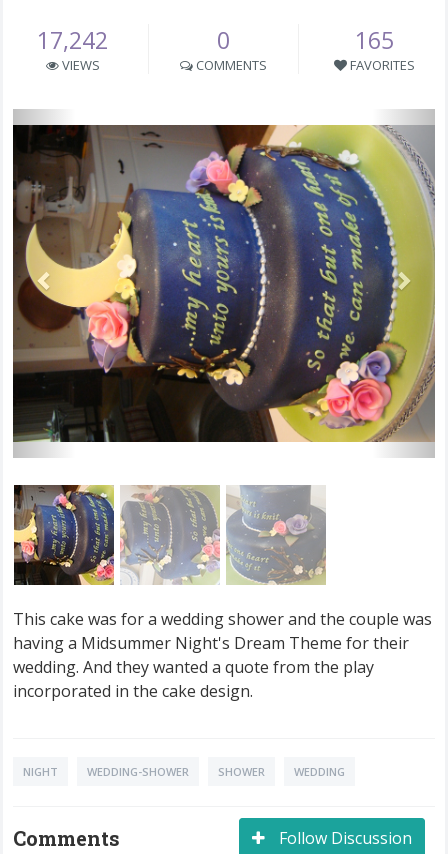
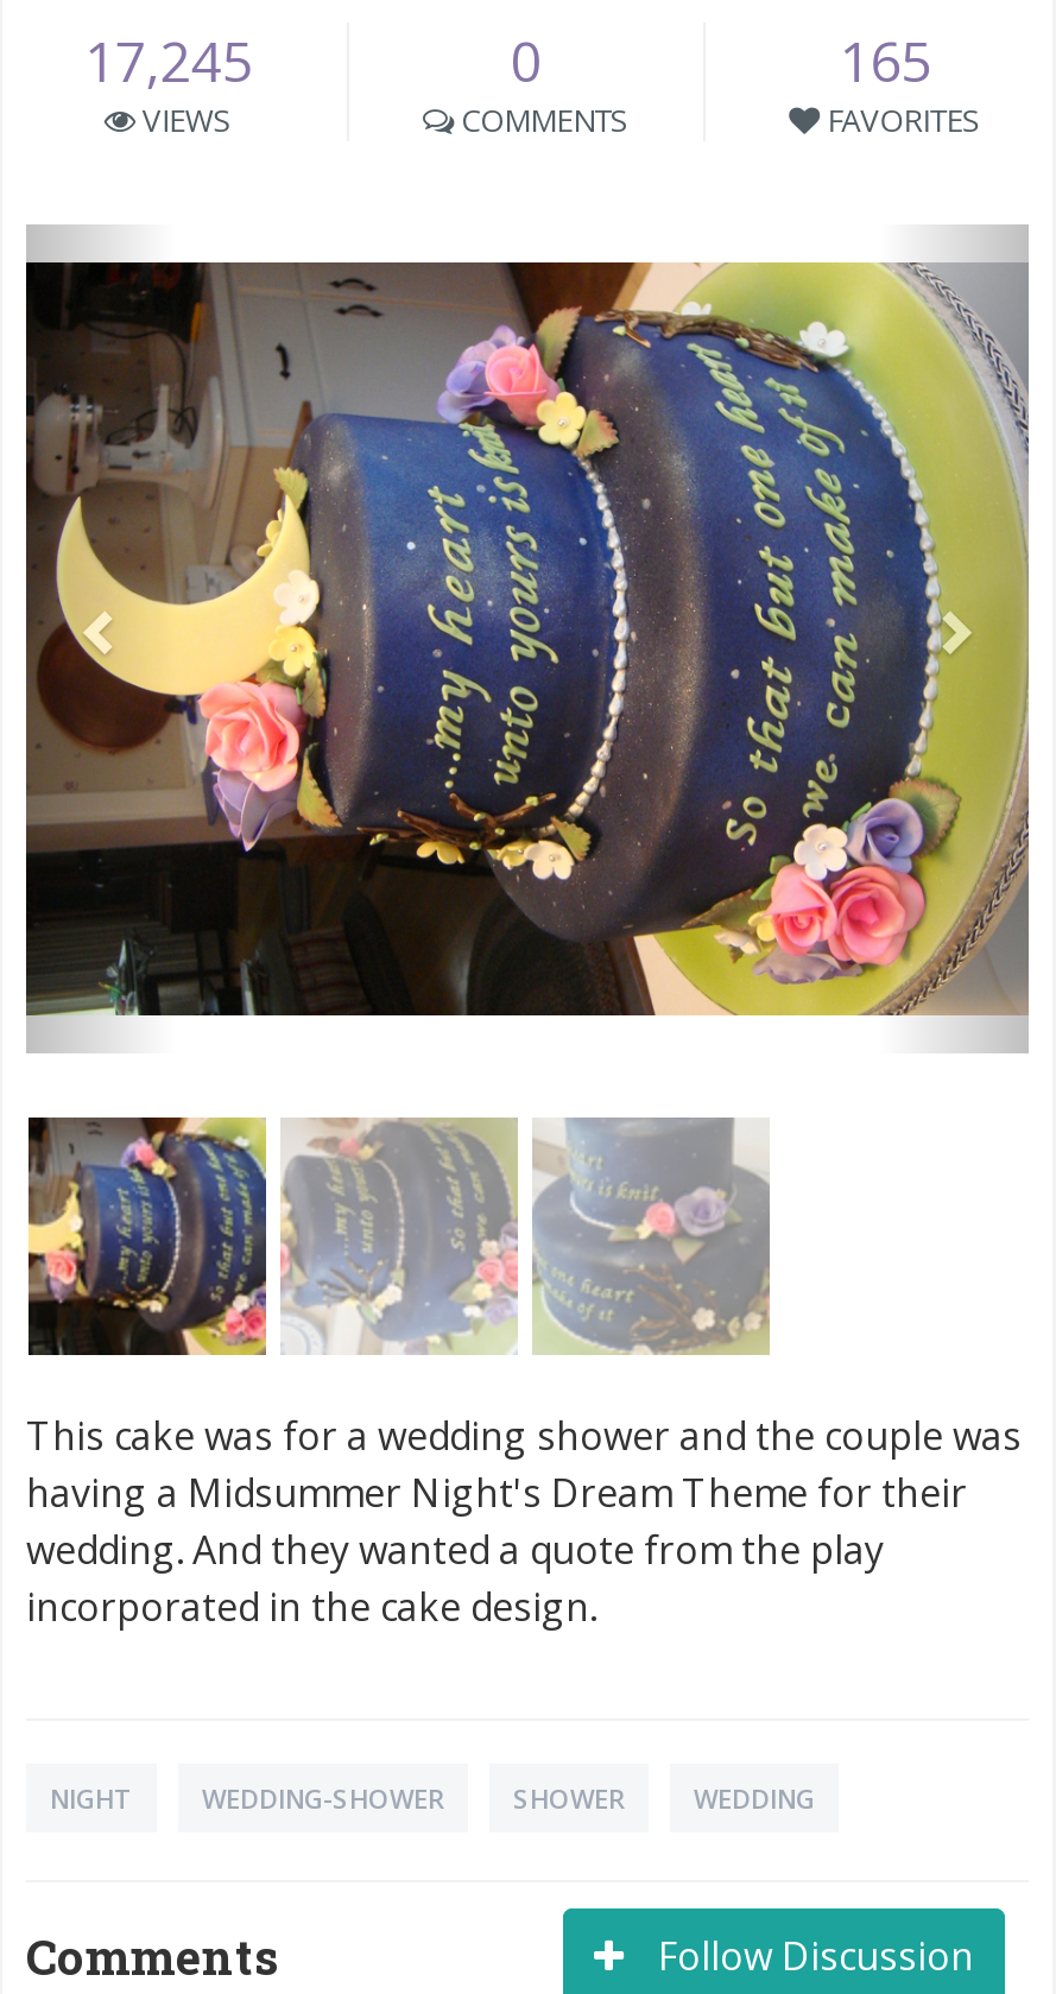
[37,24,108,56] 17,242 -> [84,23,253,99] 17,245

